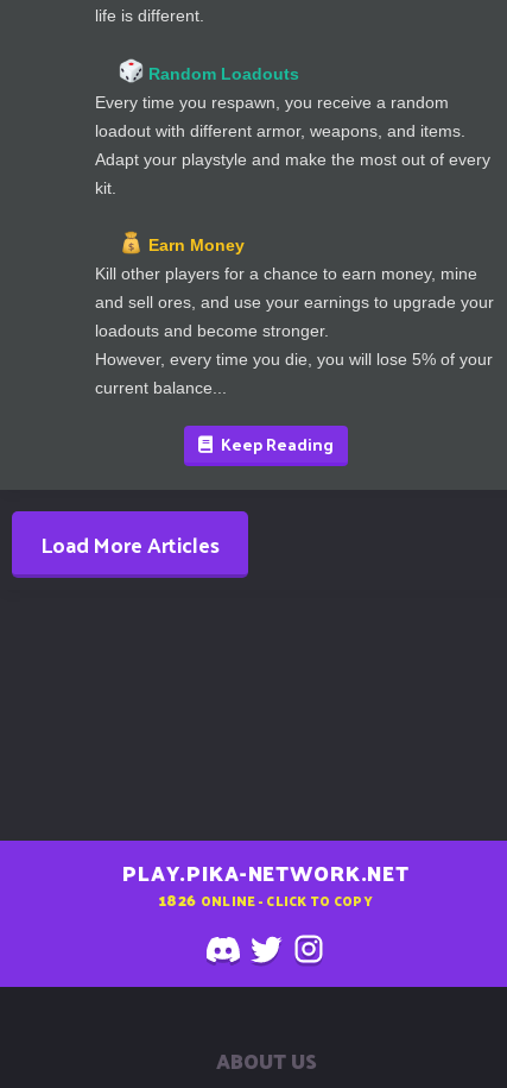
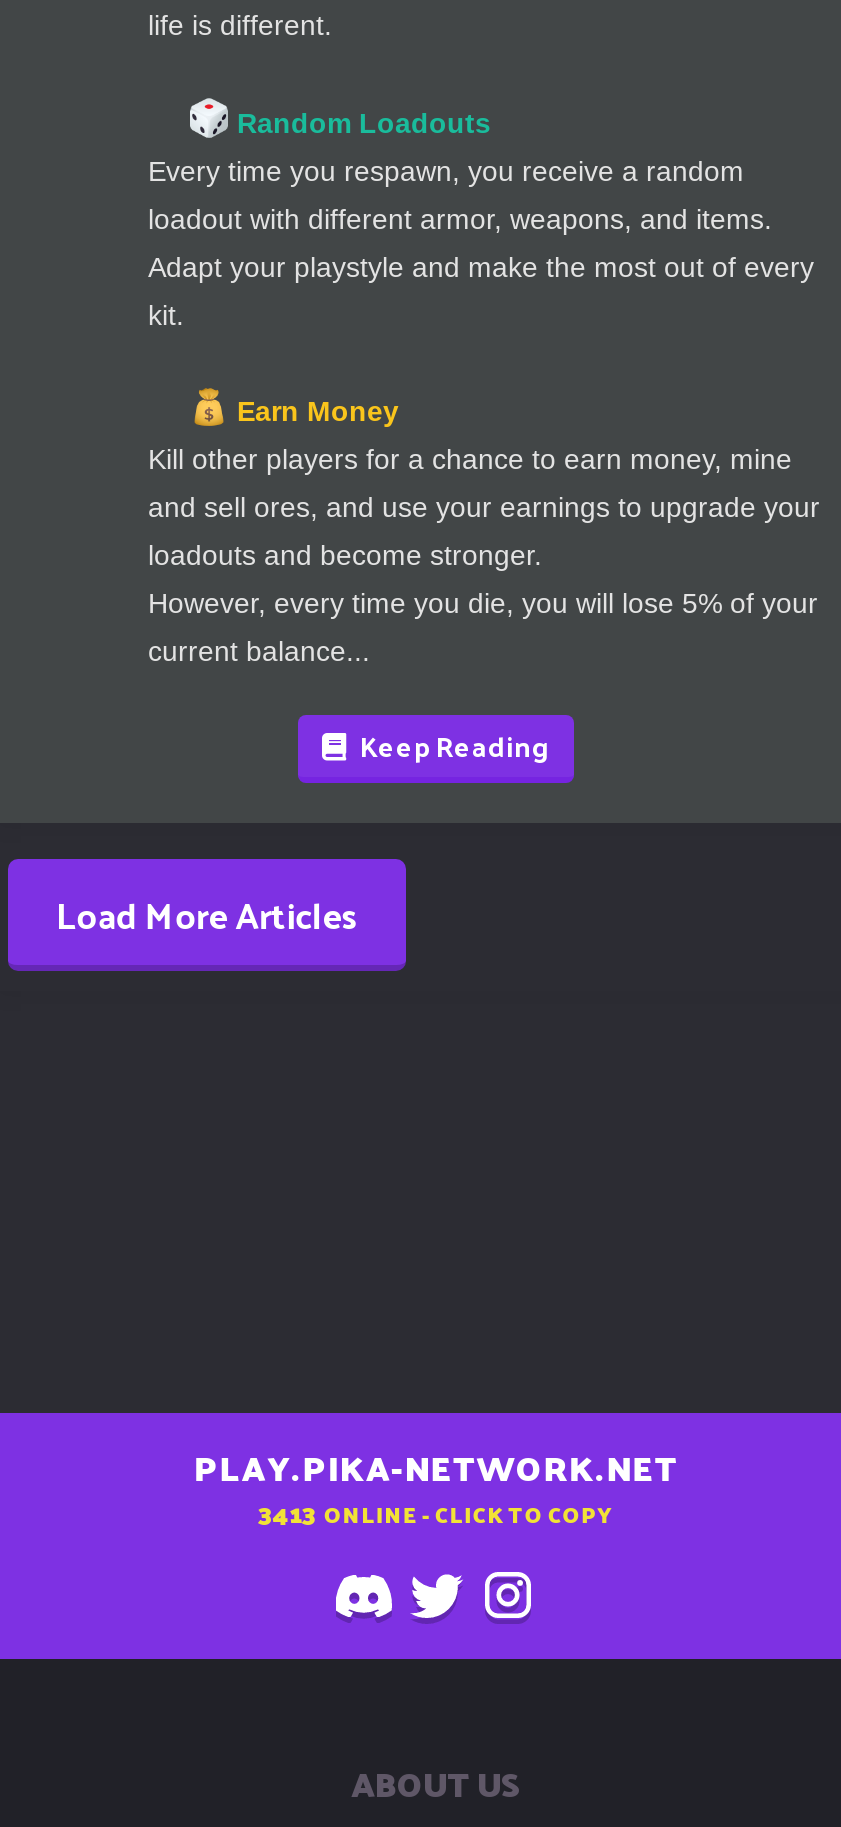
[159,886,373,913] 1826 ONLINE - CLICK TO COPY -> [258,1489,614,1535] 3413 ONLINE - CLICK TO COPY

